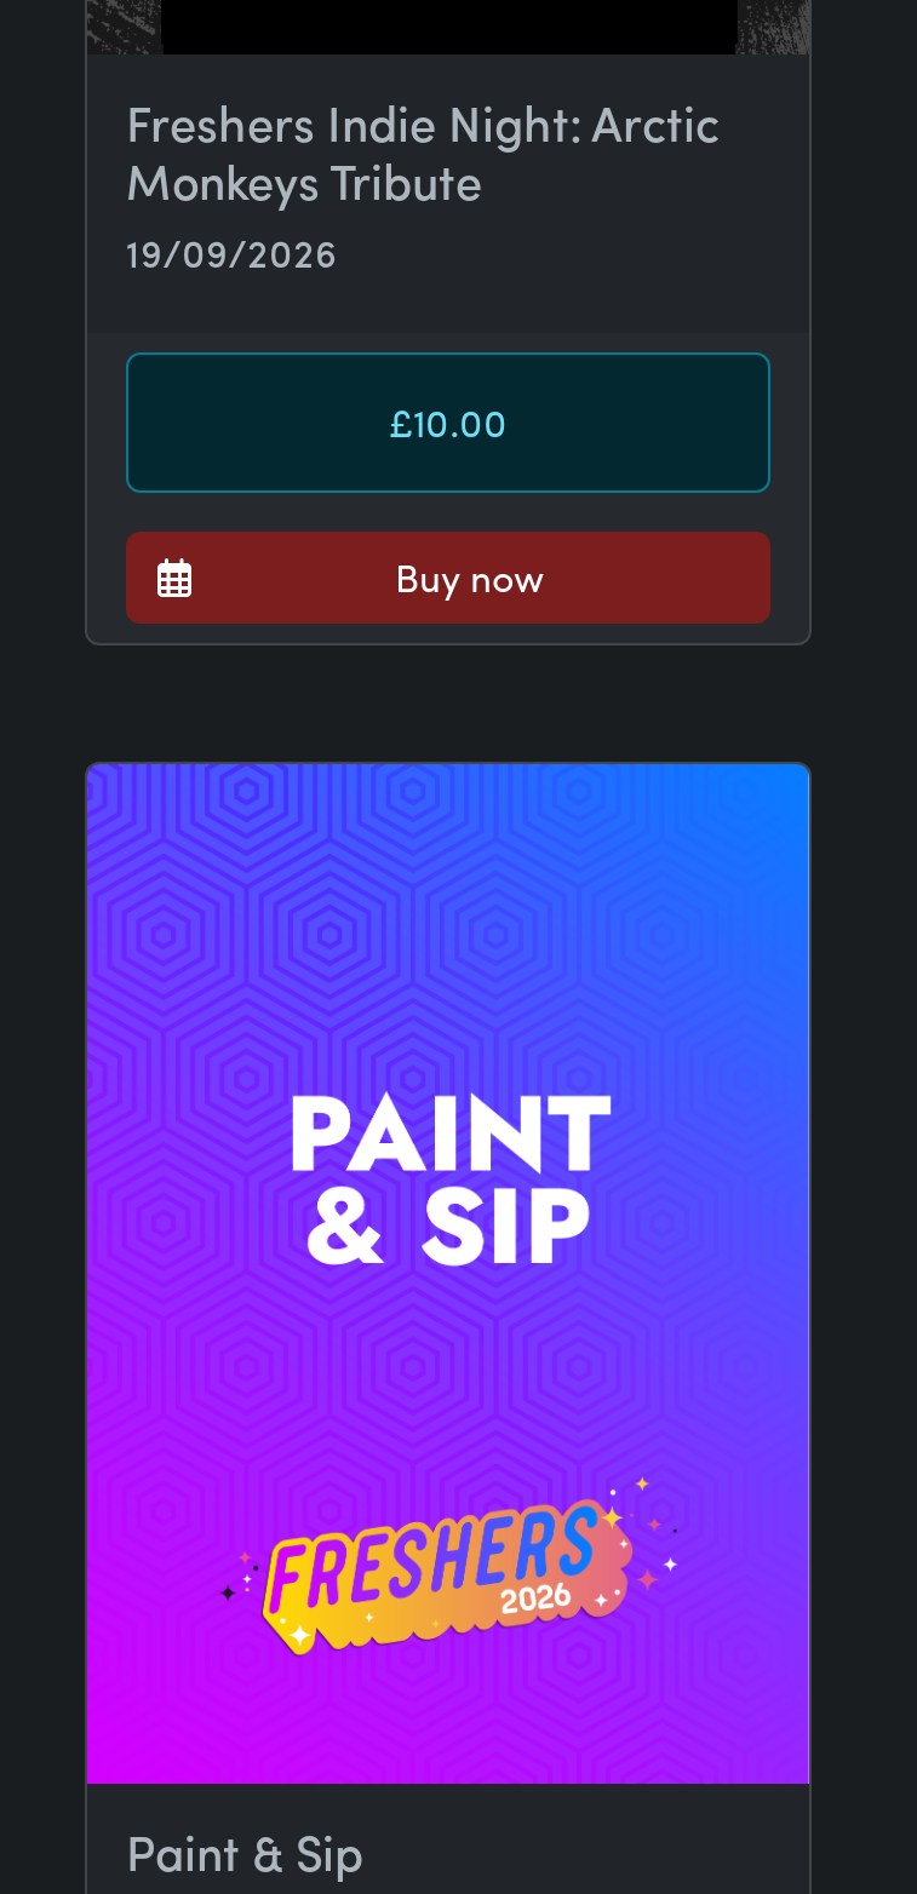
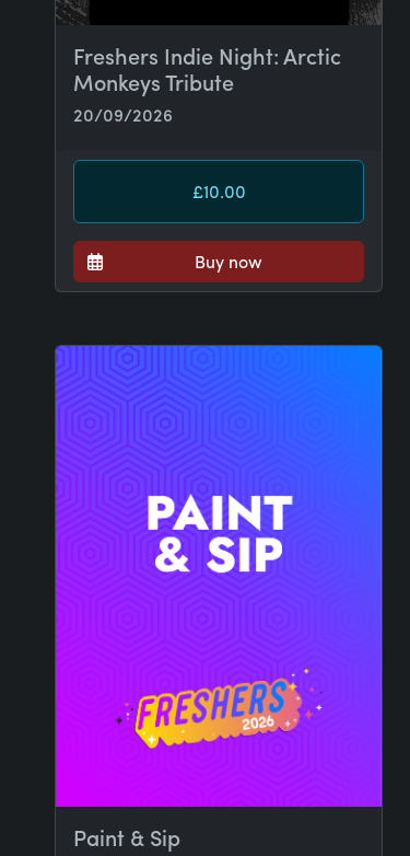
[126,225,337,280] 19/09/2026 -> [73,101,173,127] 20/09/2026

